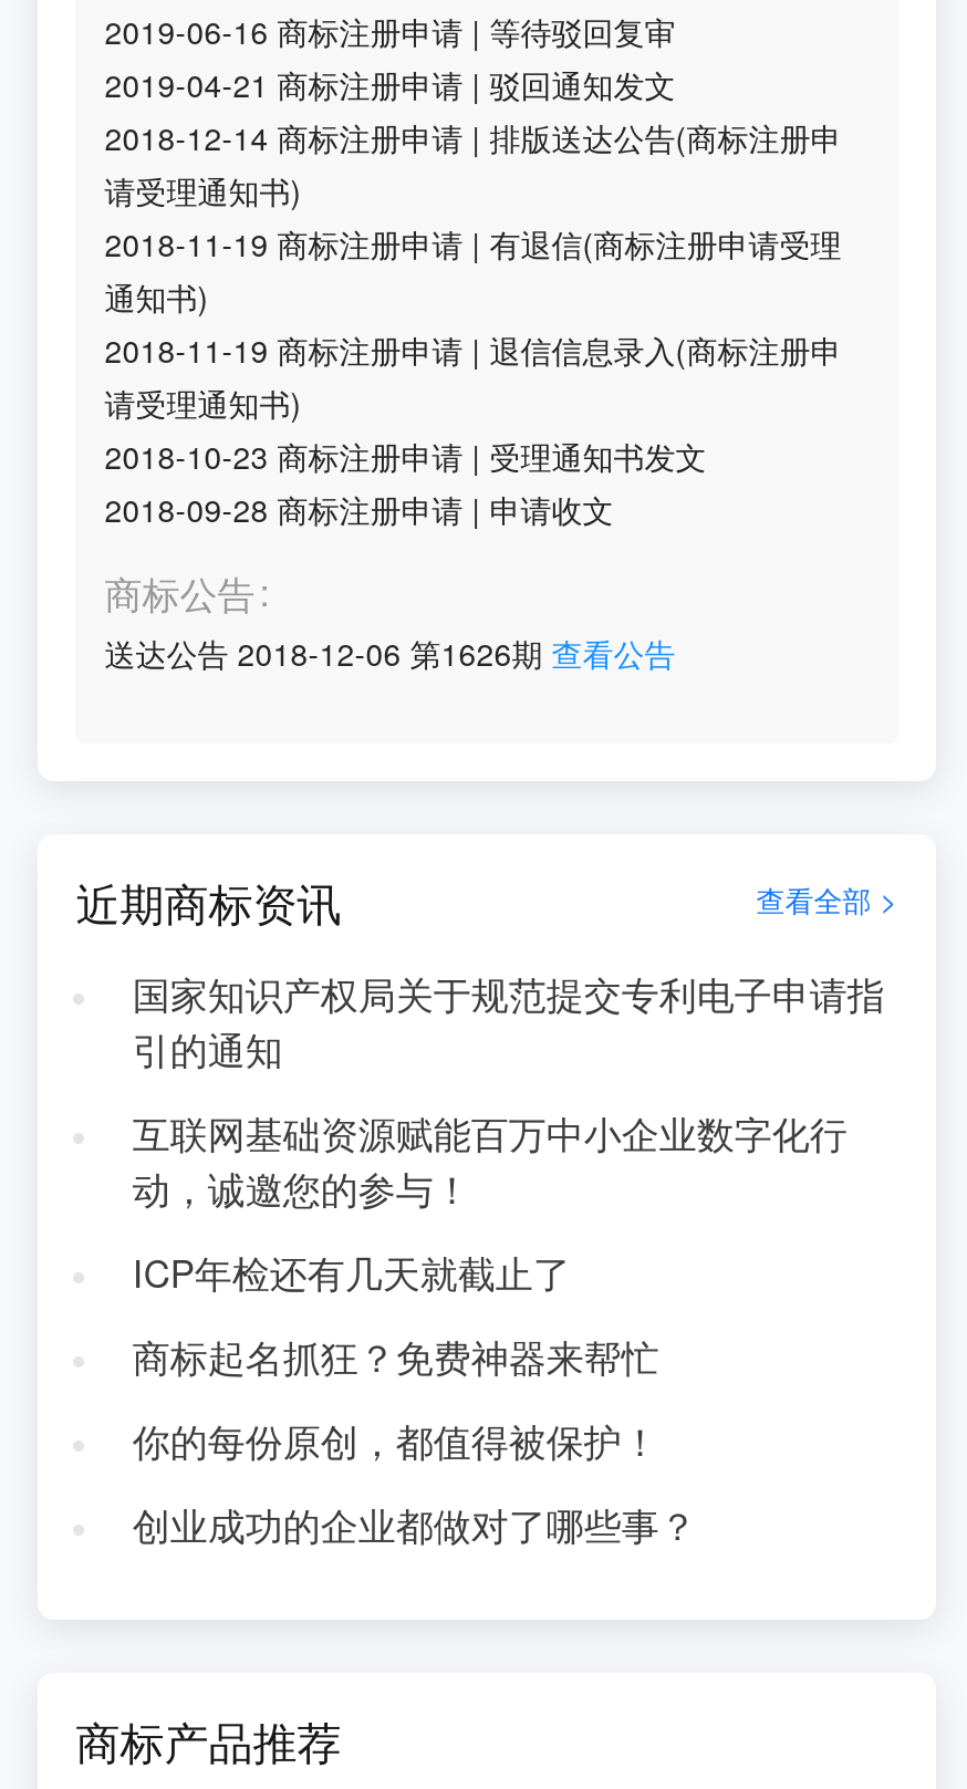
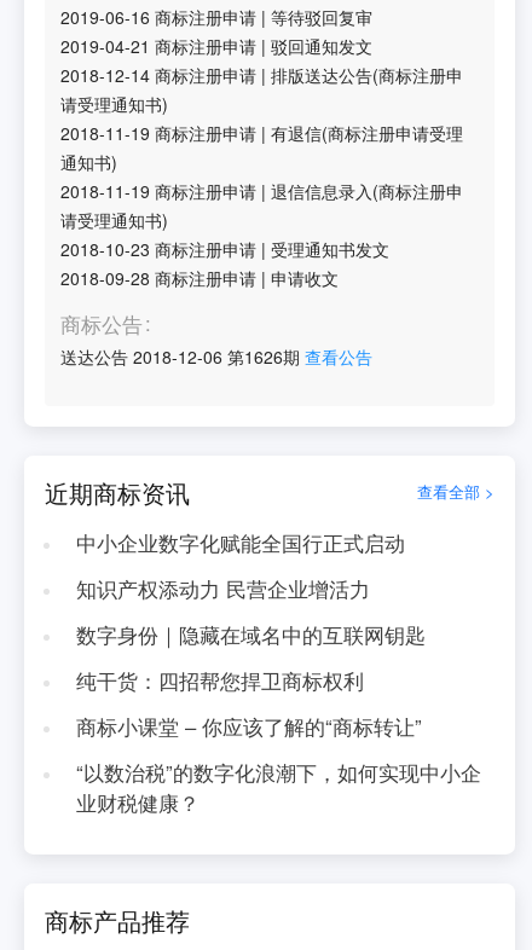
[132,967,885,1075] 国家知识产权局关于规范提交专利电子申请指 | 引的通知 -> [76,528,405,557] 中小企业数字化赋能全国行正式启动
[132,1106,847,1215] 互联网基础资源赋能百万中小企业数字化行 | 动，诚邀您的参与！ -> [76,574,370,603] 知识产权添动力 民营企业增活力
[132,1246,570,1299] ICP年检还有几天就截止了 -> [76,620,425,649] 数字身份｜隐藏在域名中的互联网钥匙
[132,1330,659,1383] 商标起名抓狂？免费神器来帮忙 -> [76,666,364,695] 纯干货：四招帮您捍卫商标权利
[132,1414,659,1467] 你的每份原创，都值得被保护！ -> [76,712,422,741] 商标小课堂 – 你应该了解的“商标转让”
[132,1498,697,1551] 创业成功的企业都做对了哪些事？ -> [76,758,481,817] “以数治税”的数字化浪潮下，如何实现中小企 | 业财税健康？

